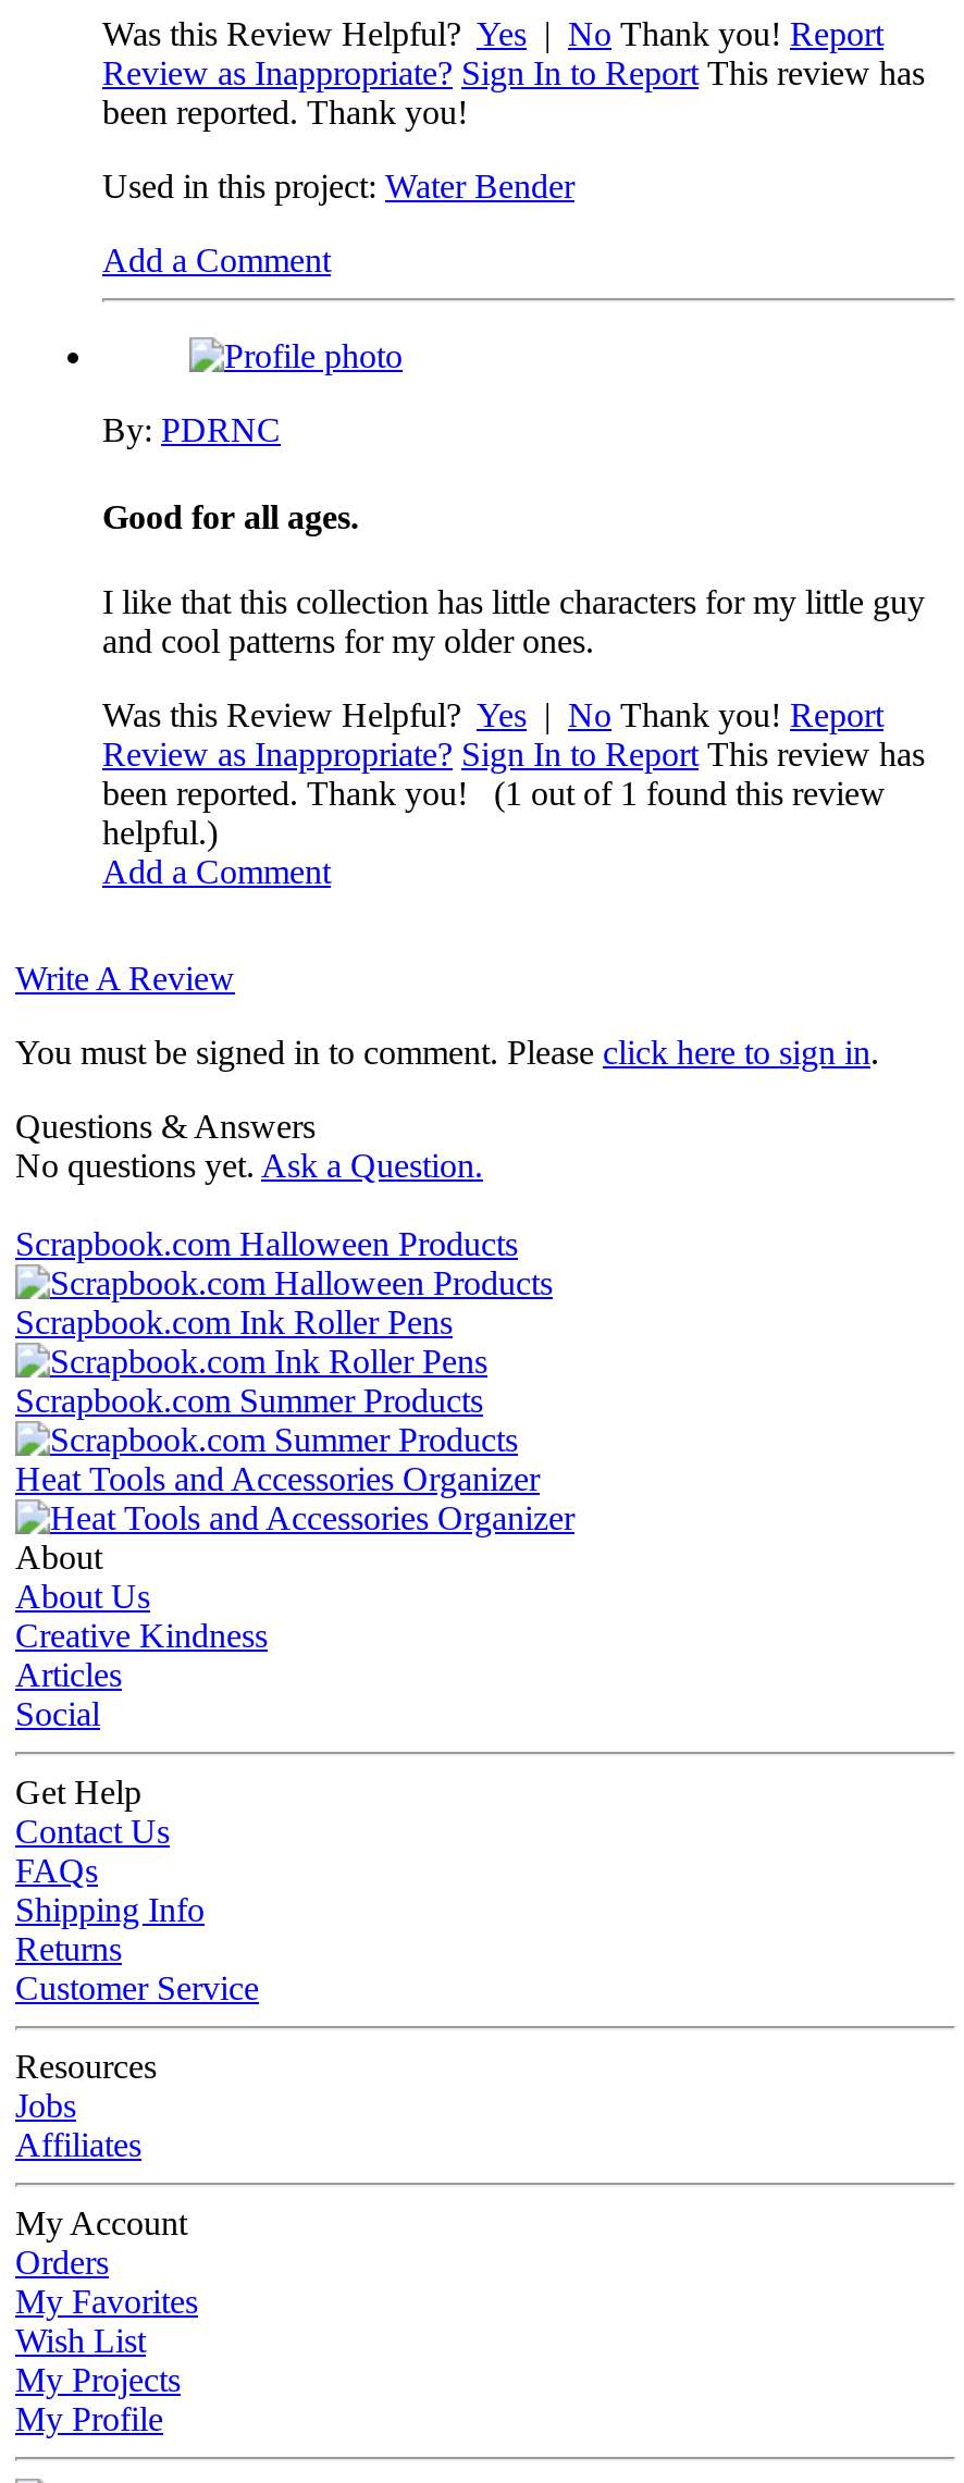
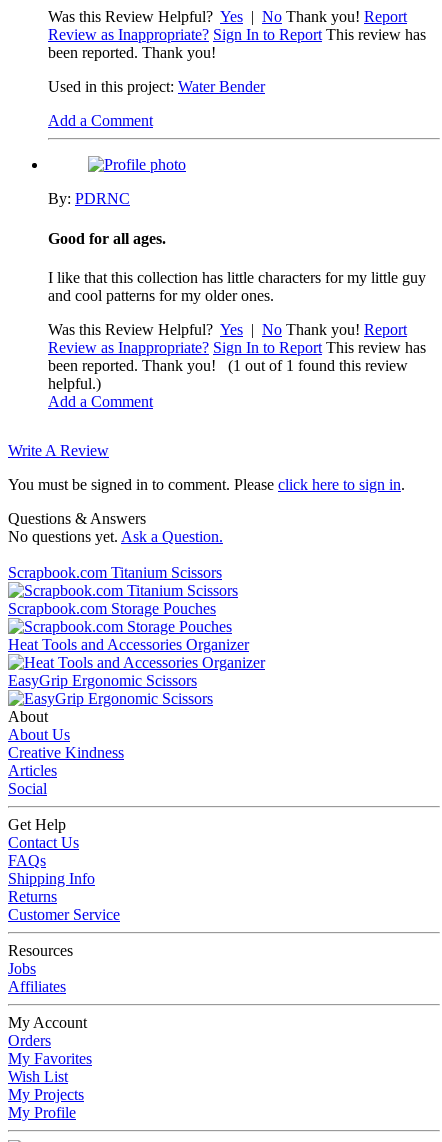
[15,1225,518,1419] Scrapbook.com Halloween Products | Scrapbook.com Ink Roller Pens | Scrapbook.com Summer Products -> [8,564,222,617] Scrapbook.com Titanium Scissors | Scrapbook.com Storage Pouches
moved [15,1460,540,1497] -> [8,636,249,653]: Heat Tools and Accessories Organizer
none -> [8,672,197,689] EasyGrip Ergonomic Scissors

